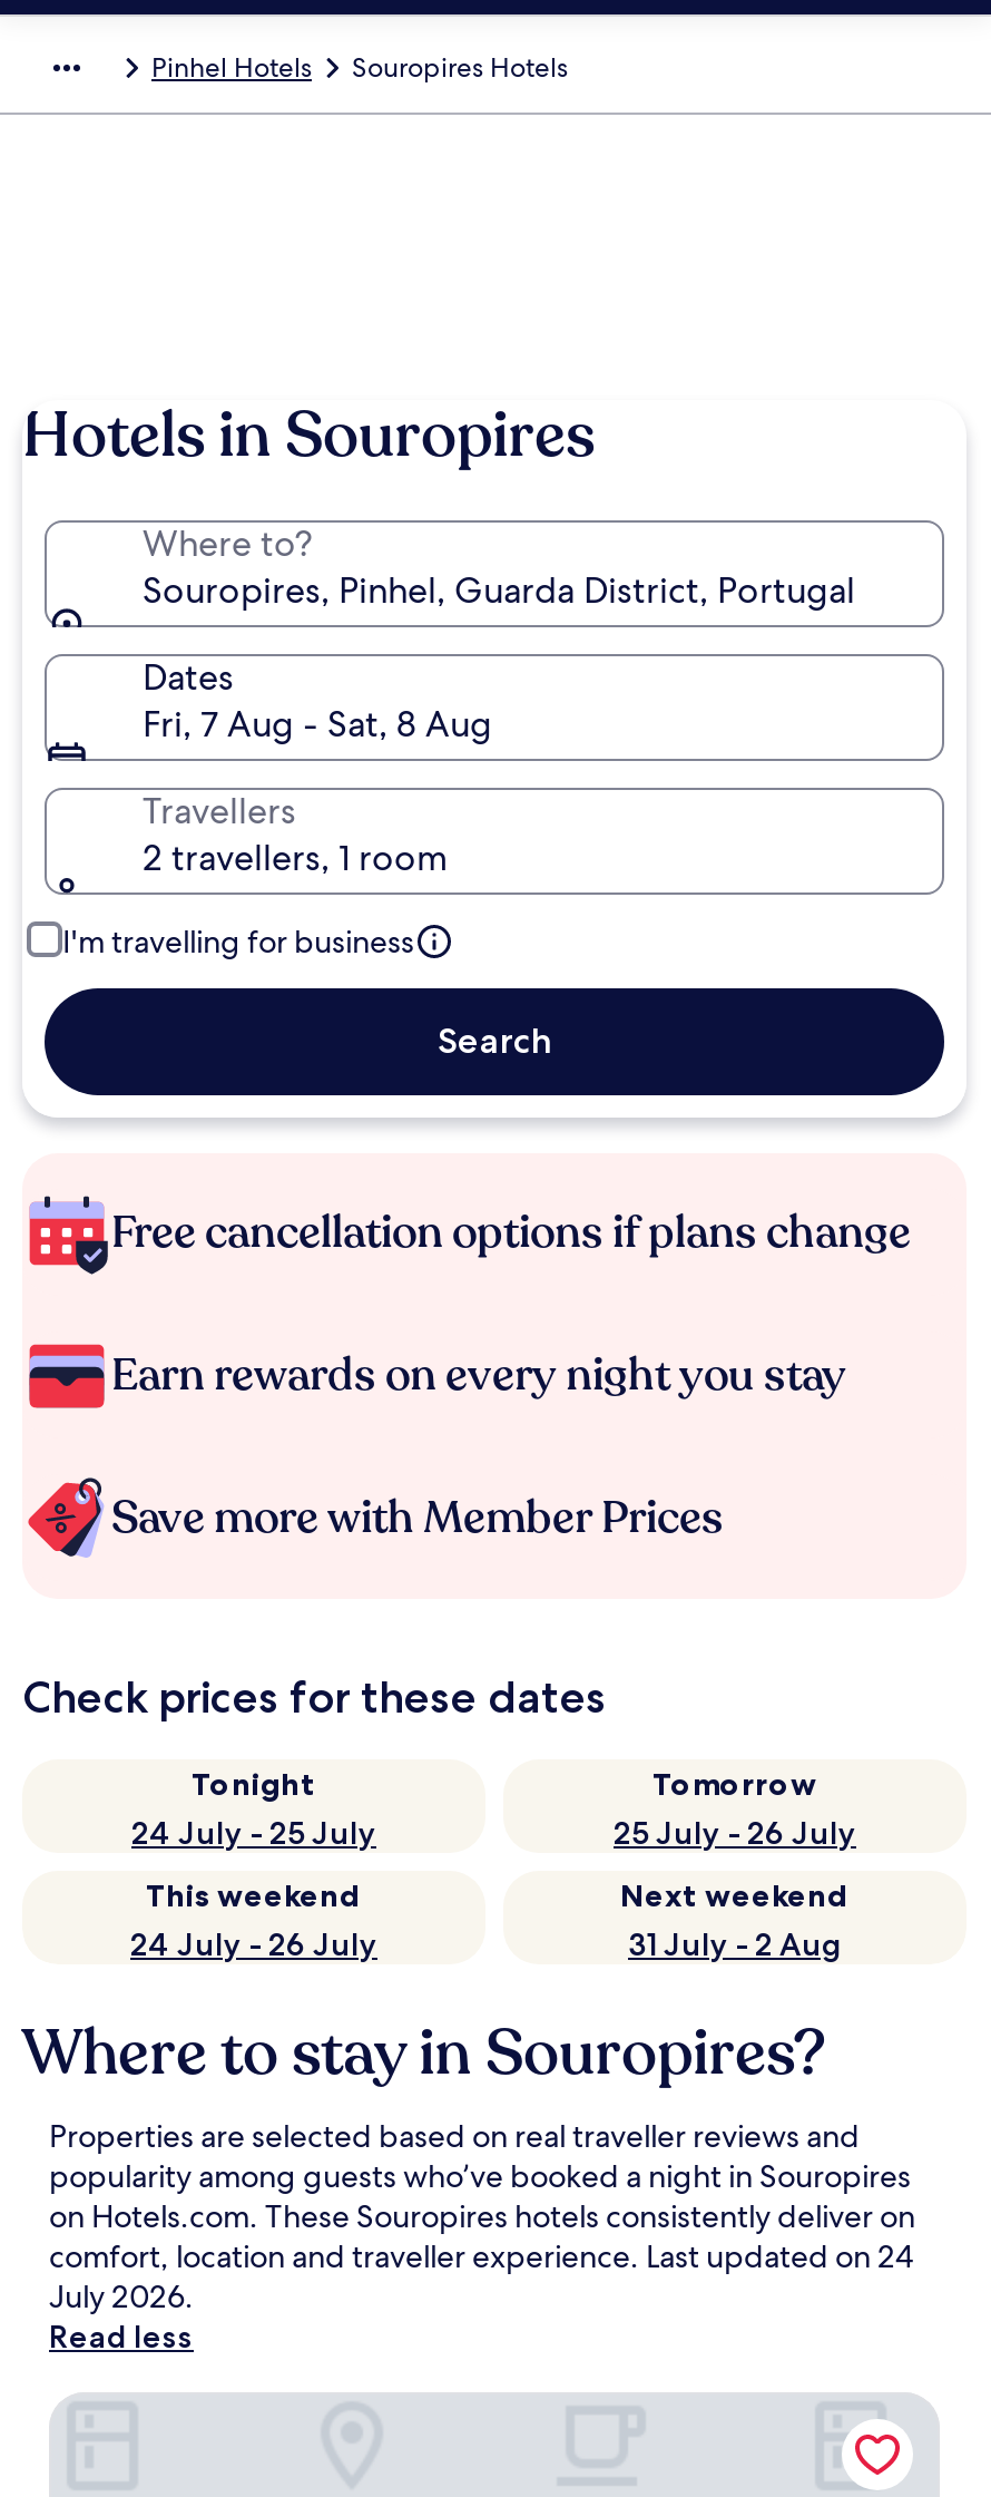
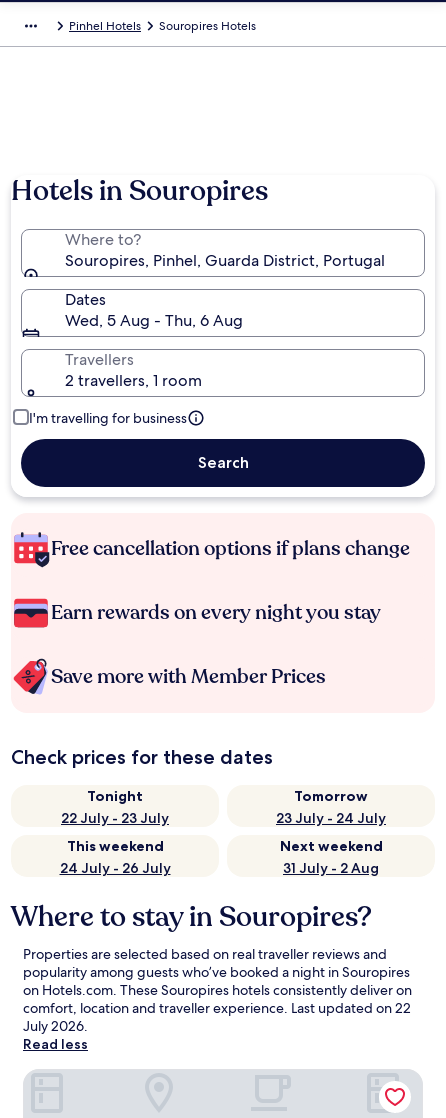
[143,701,492,748] Fri, 7 Aug - Sat, 8 Aug -> [65,310,243,331] Wed, 5 Aug - Thu, 6 Aug
[131,1813,376,1853] 24 July - 25 July -> [61,809,169,827] 22 July - 23 July
[614,1813,856,1853] 25 July - 26 July -> [276,809,386,827] 23 July - 24 July
[49,2236,913,2276] comfort, location and traveller experience. Last updated on 24 -> [23,999,411,1017] comfort, location and traveller experience. Last updated on 22

